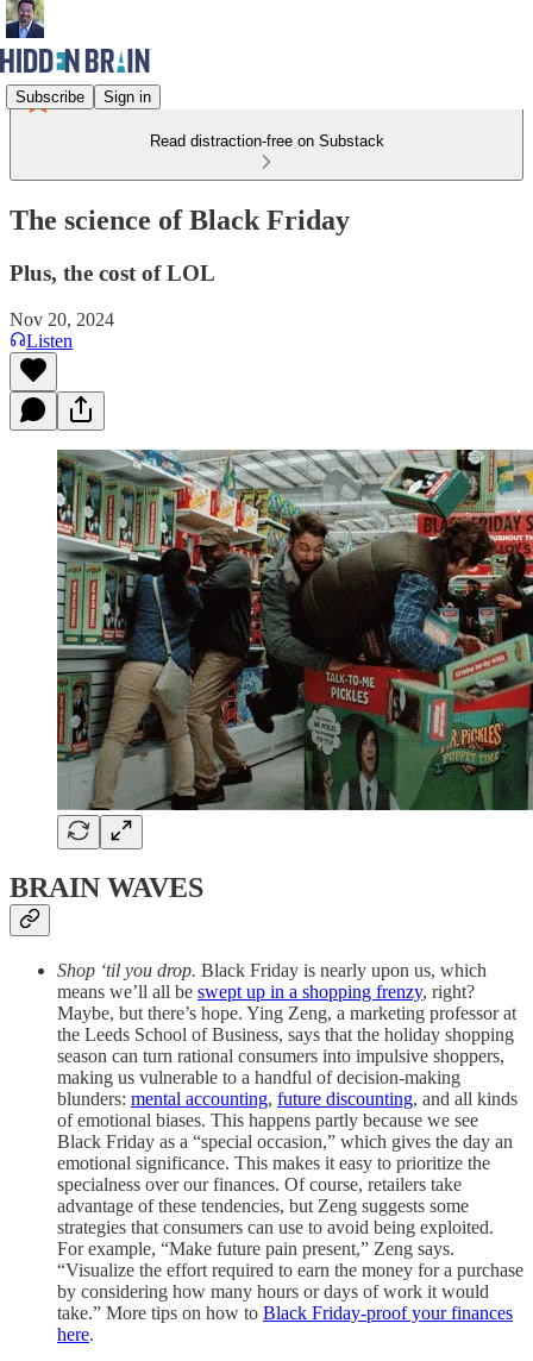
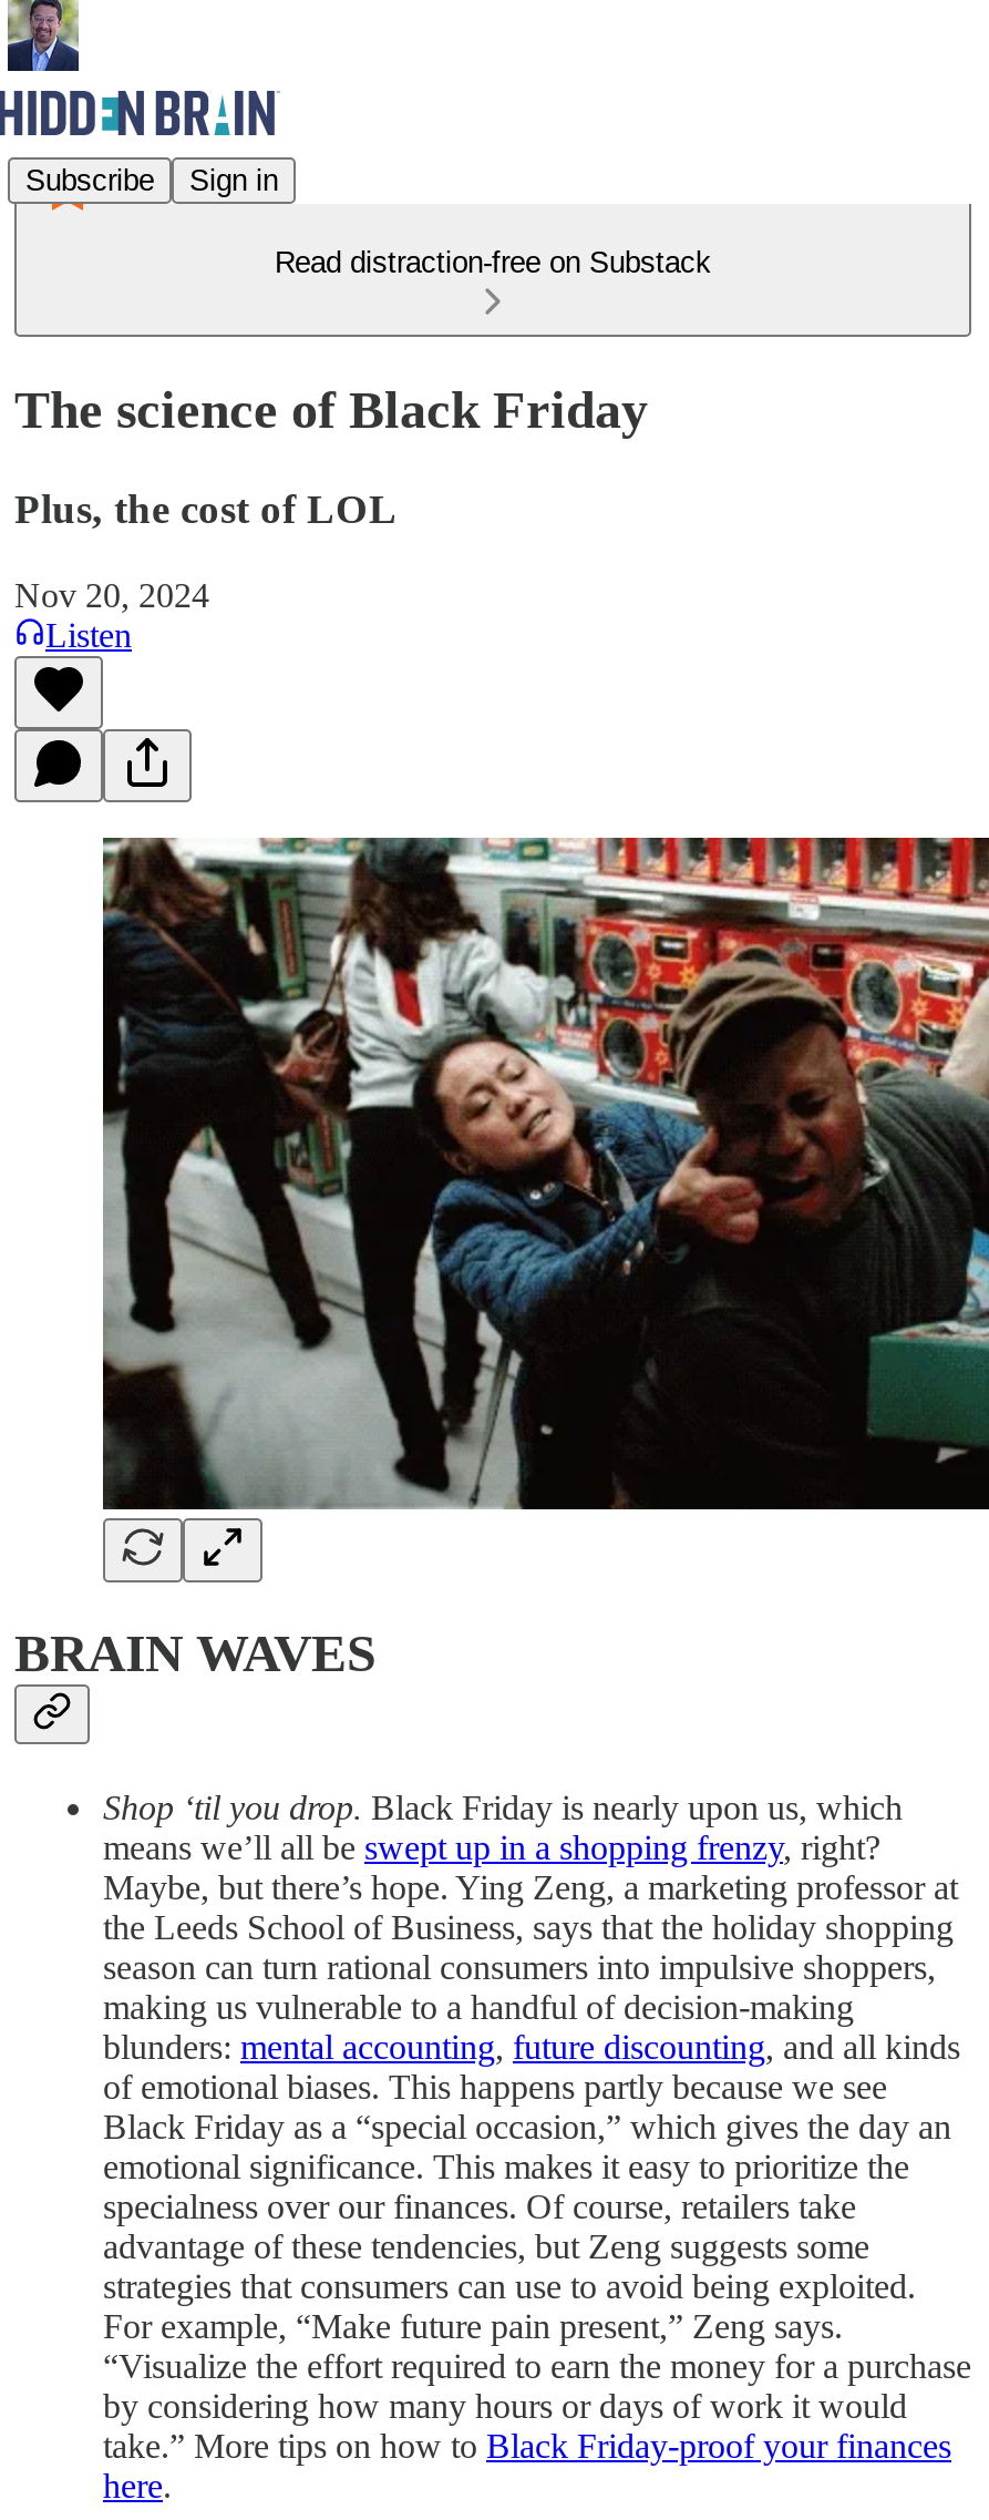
[56,449,529,811] [image] -> [101,836,982,1512] [image]

